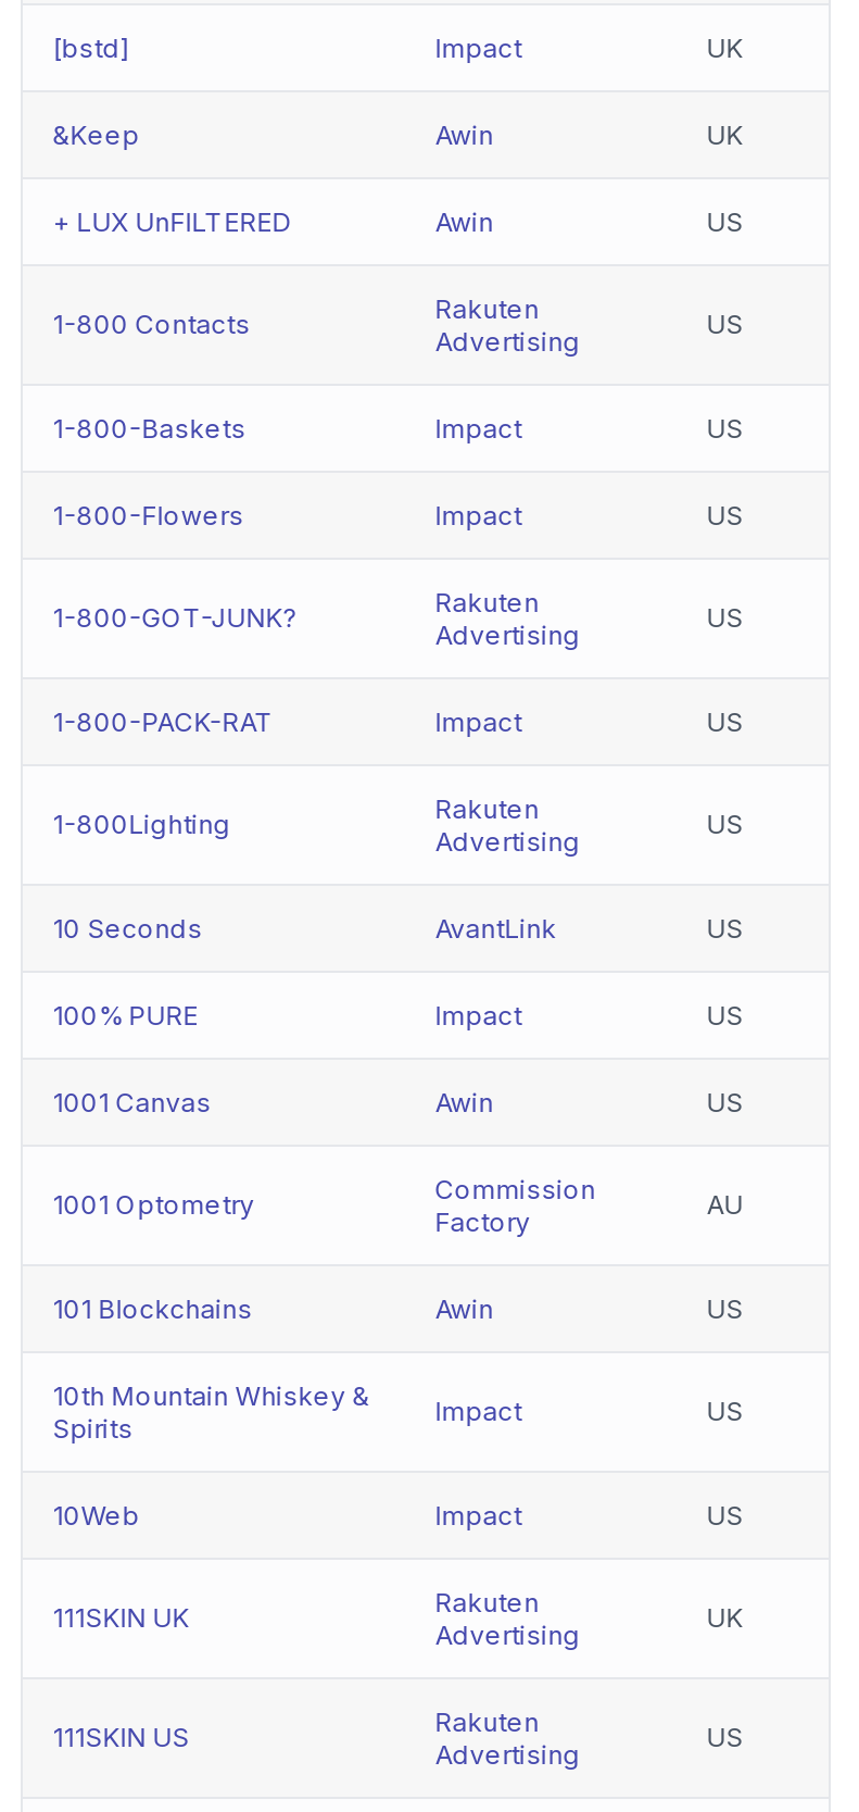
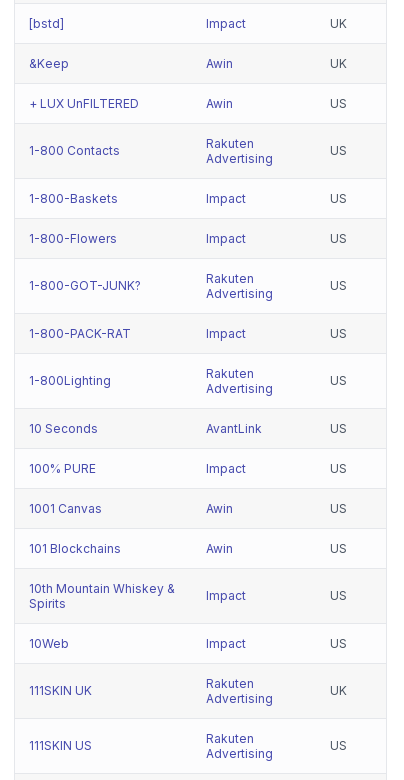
[53,1172,596,1237] 1001 Optometry | Commission | Factory -> none
[706,1187,743,1220] AU -> none

